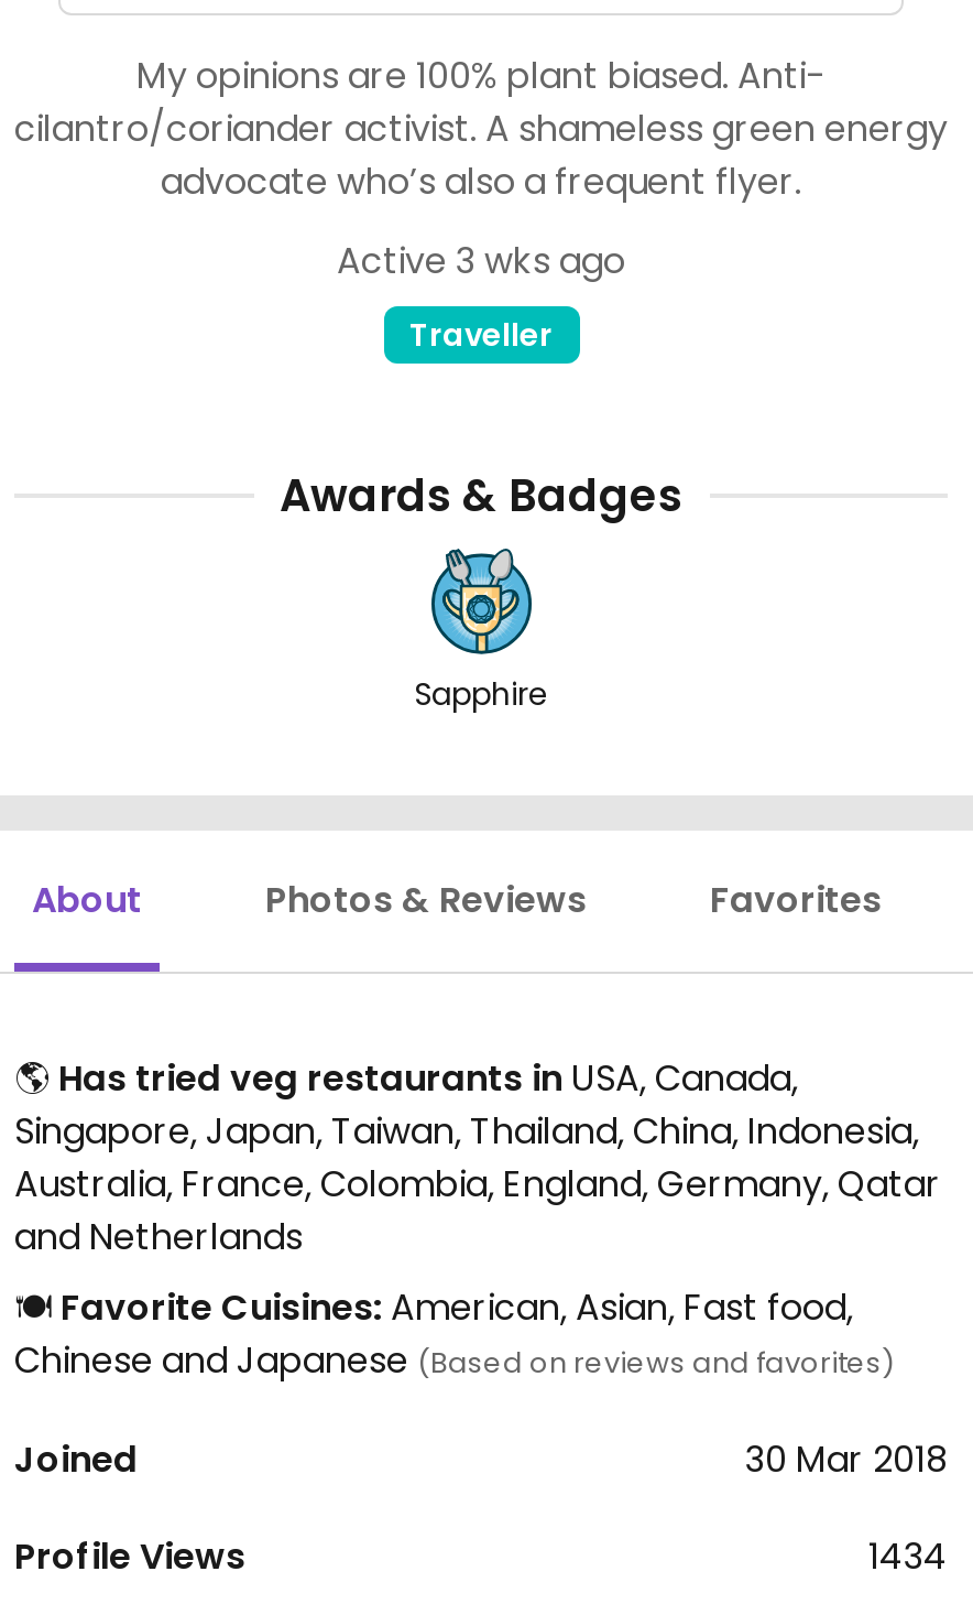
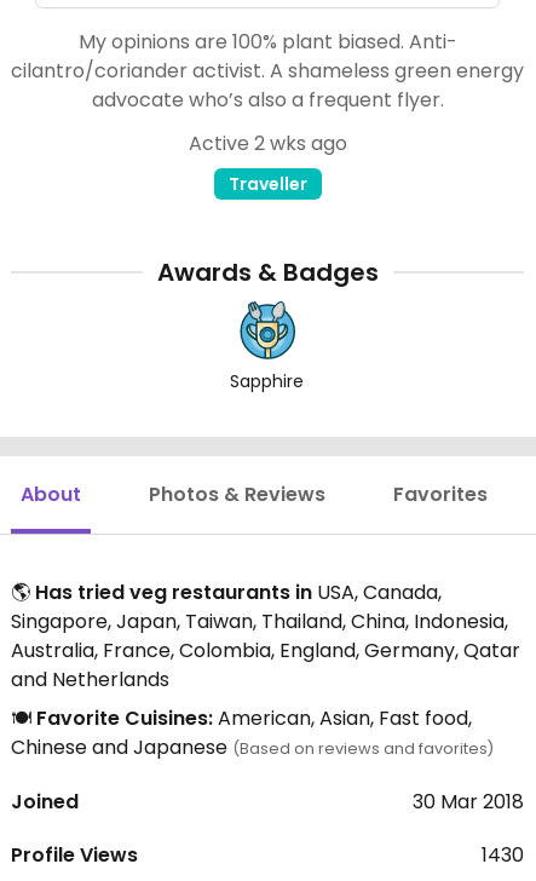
[337,236,625,286] Active 3 wks ago -> [188,129,347,157] Active 2 wks ago
[868,1531,948,1582] 1434 -> [482,841,524,869] 1430

